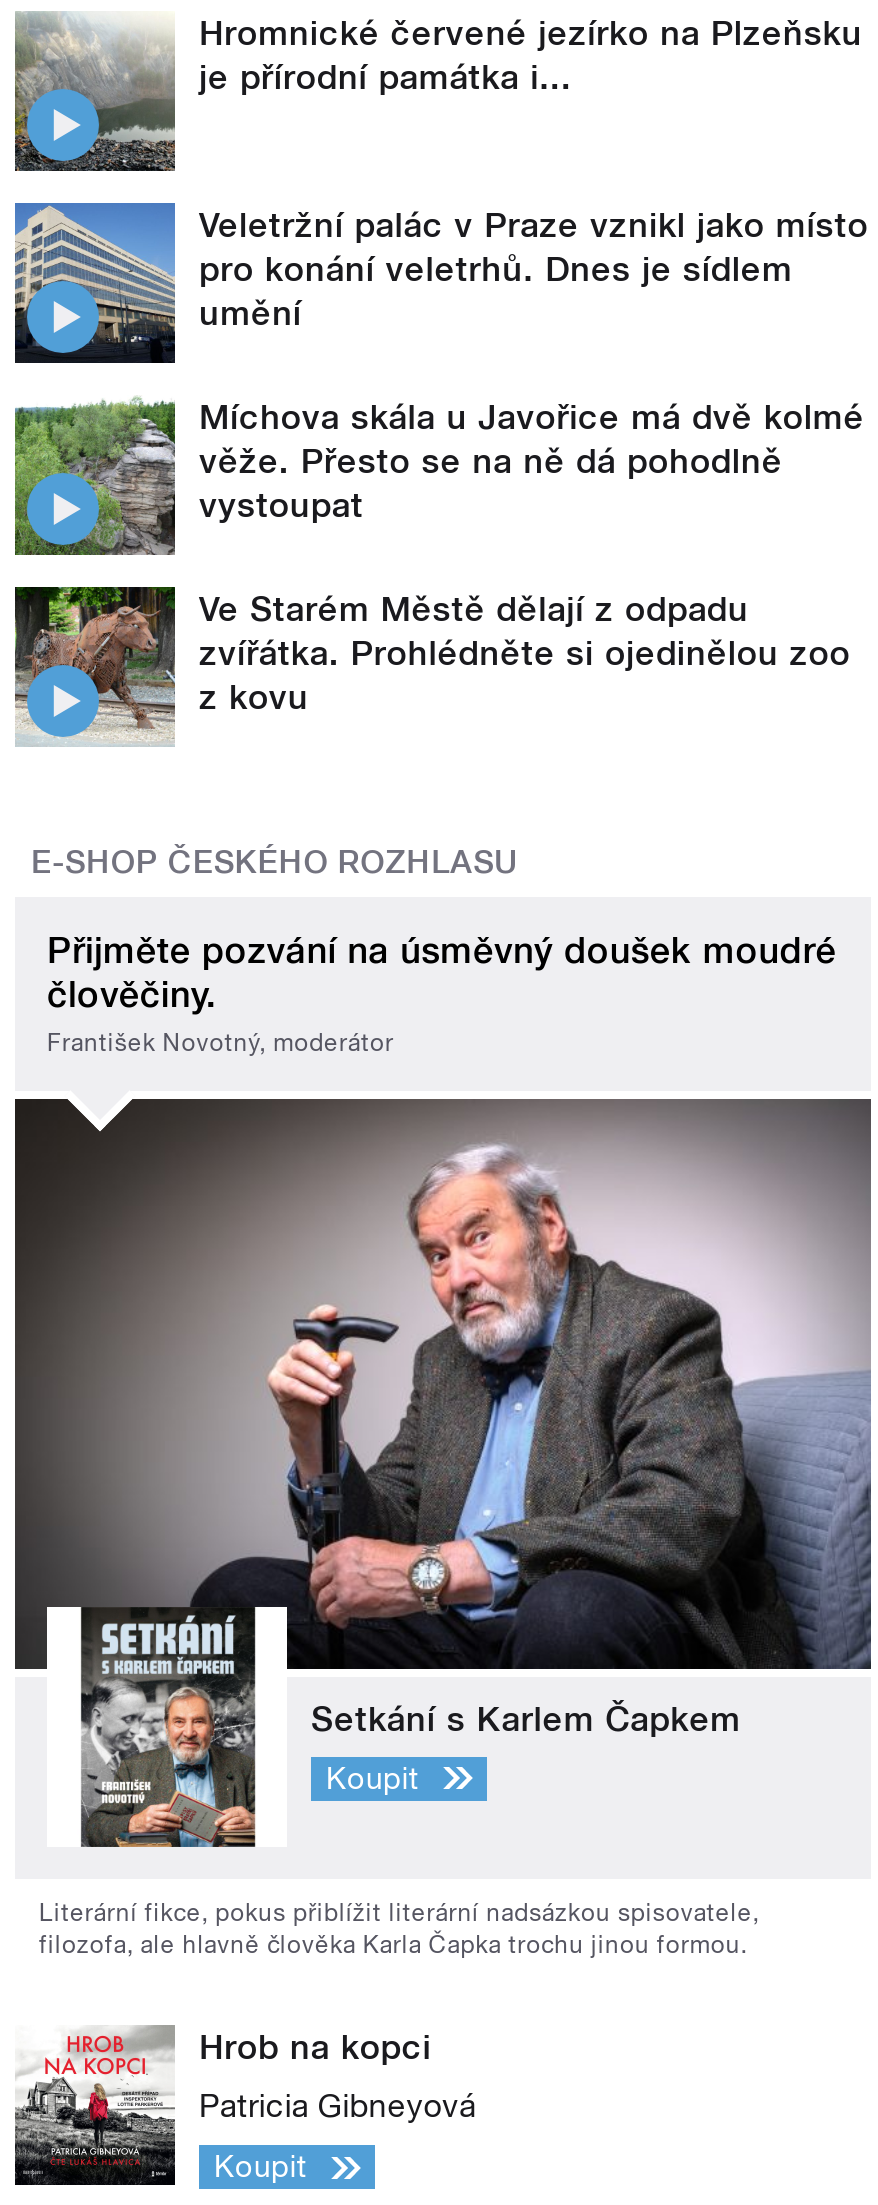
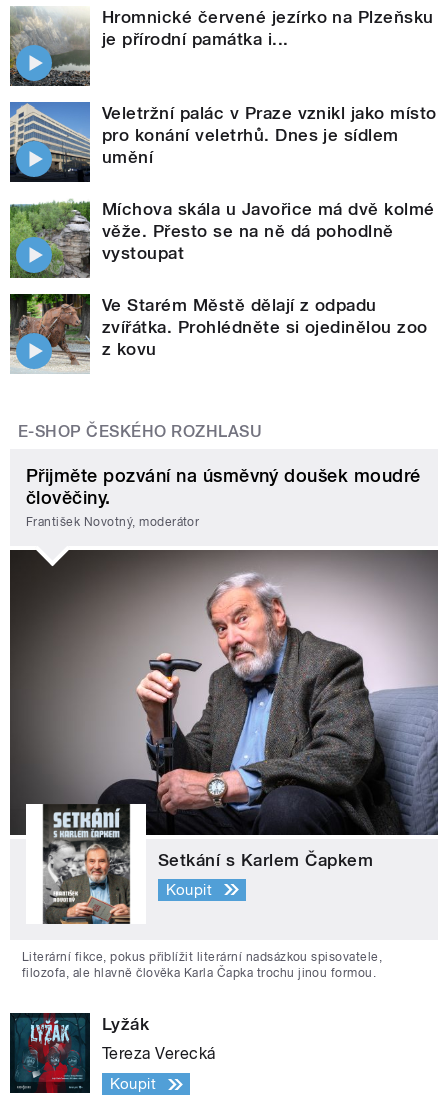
[13,2025,431,2187] [image] | Hrob na kopci -> [9,1012,149,1094] [image] | Lyžák
[199,2088,476,2126] Patricia Gibneyová -> [102,1044,216,1063] Tereza Verecká

